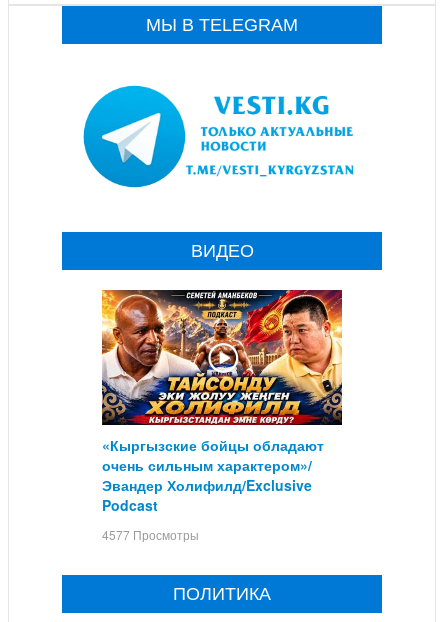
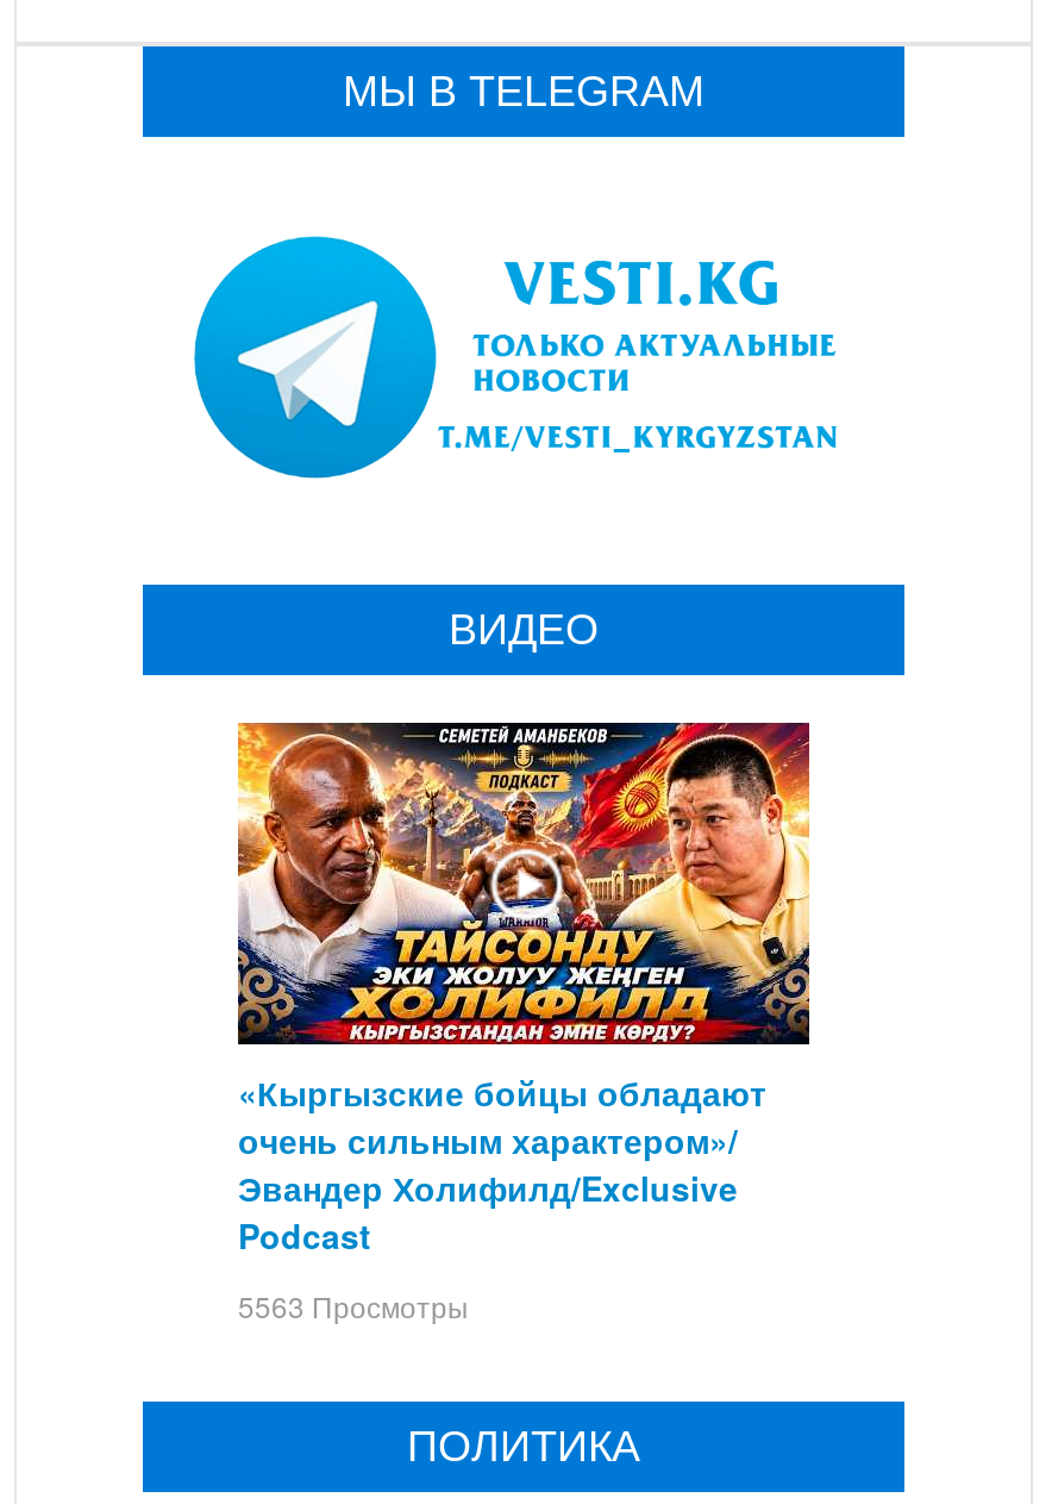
[102,526,199,543] 4577 Просмотры -> [238,1284,469,1324] 5563 Просмотры

